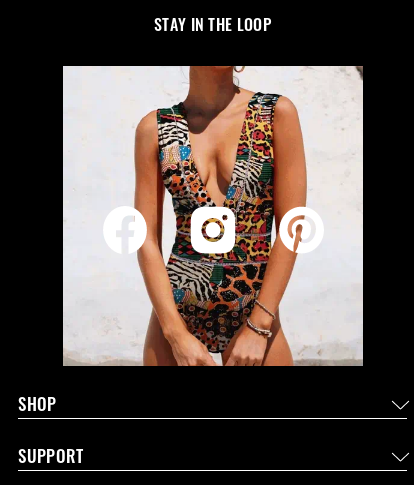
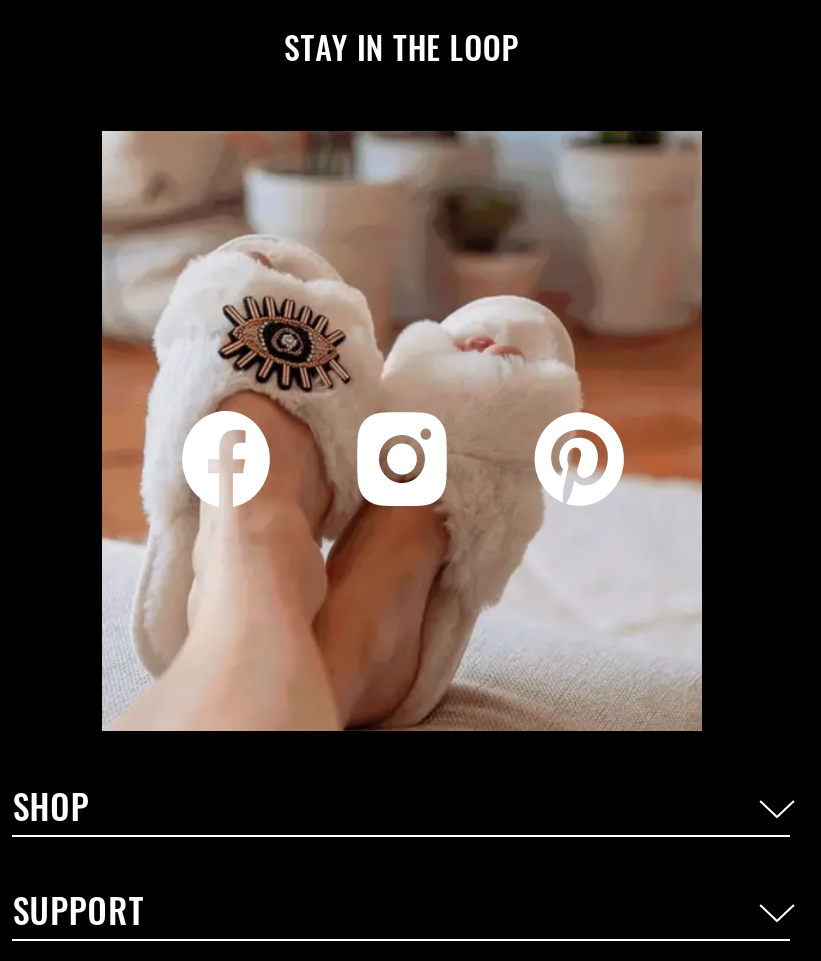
[62,65,364,367] [image] -> [100,129,704,731] [image]

